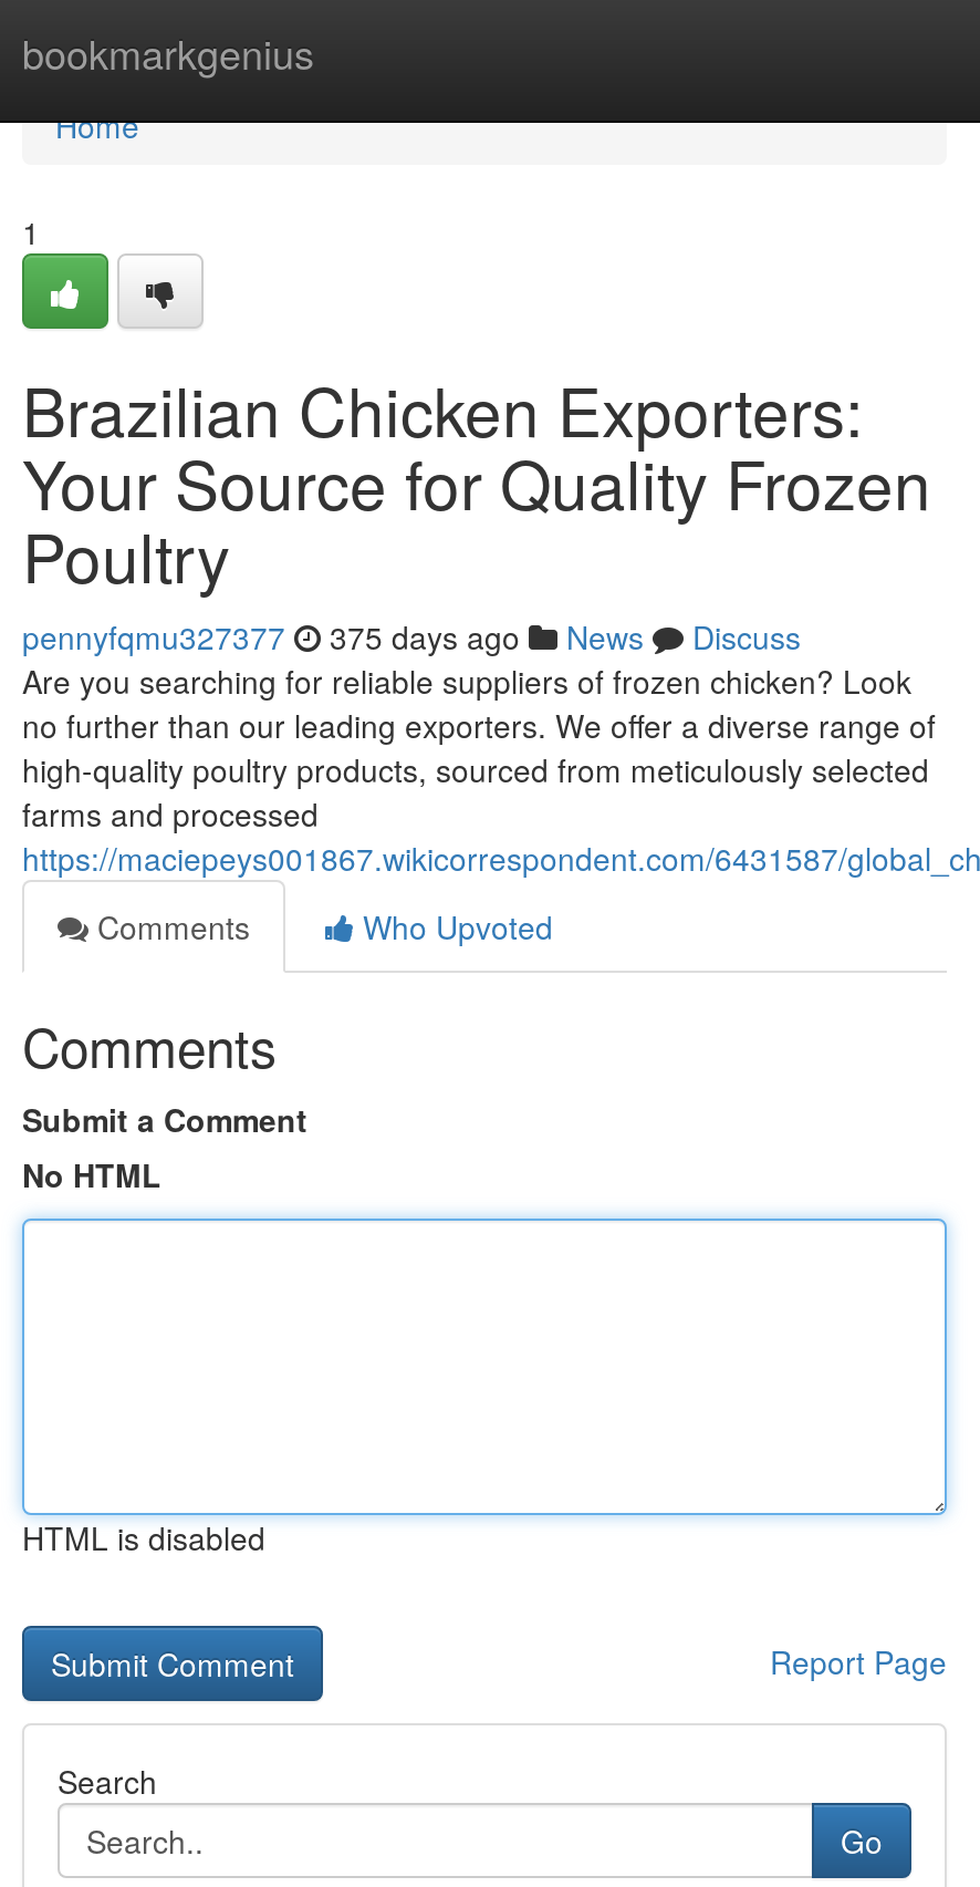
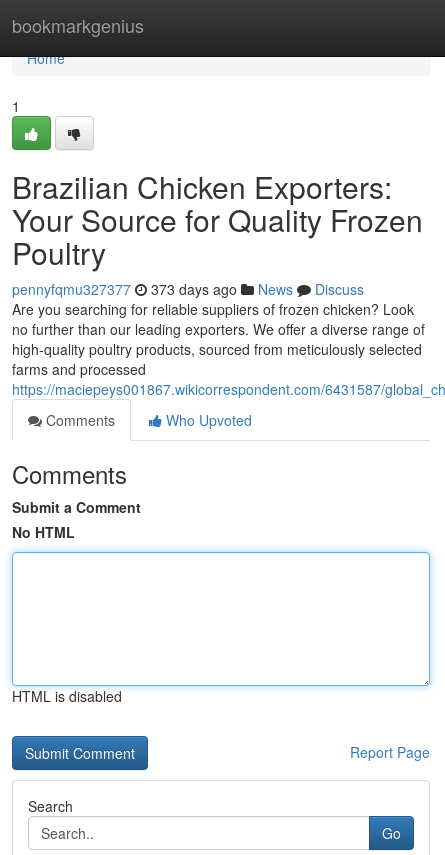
[22,614,801,659] pennyfqmu327377 375 days ago News Discuss -> [12,279,364,299] pennyfqmu327377 373 days ago News Discuss

